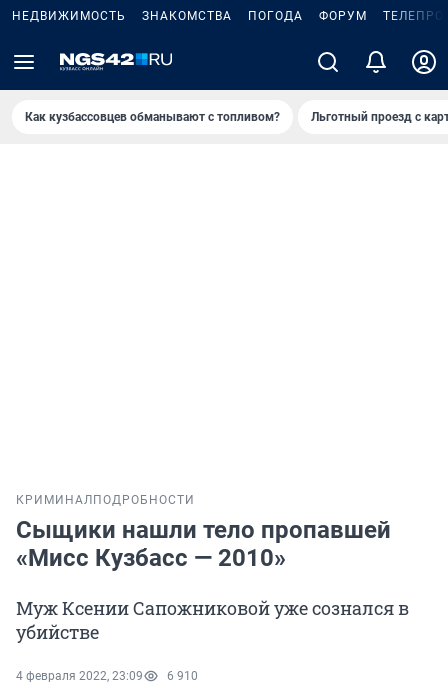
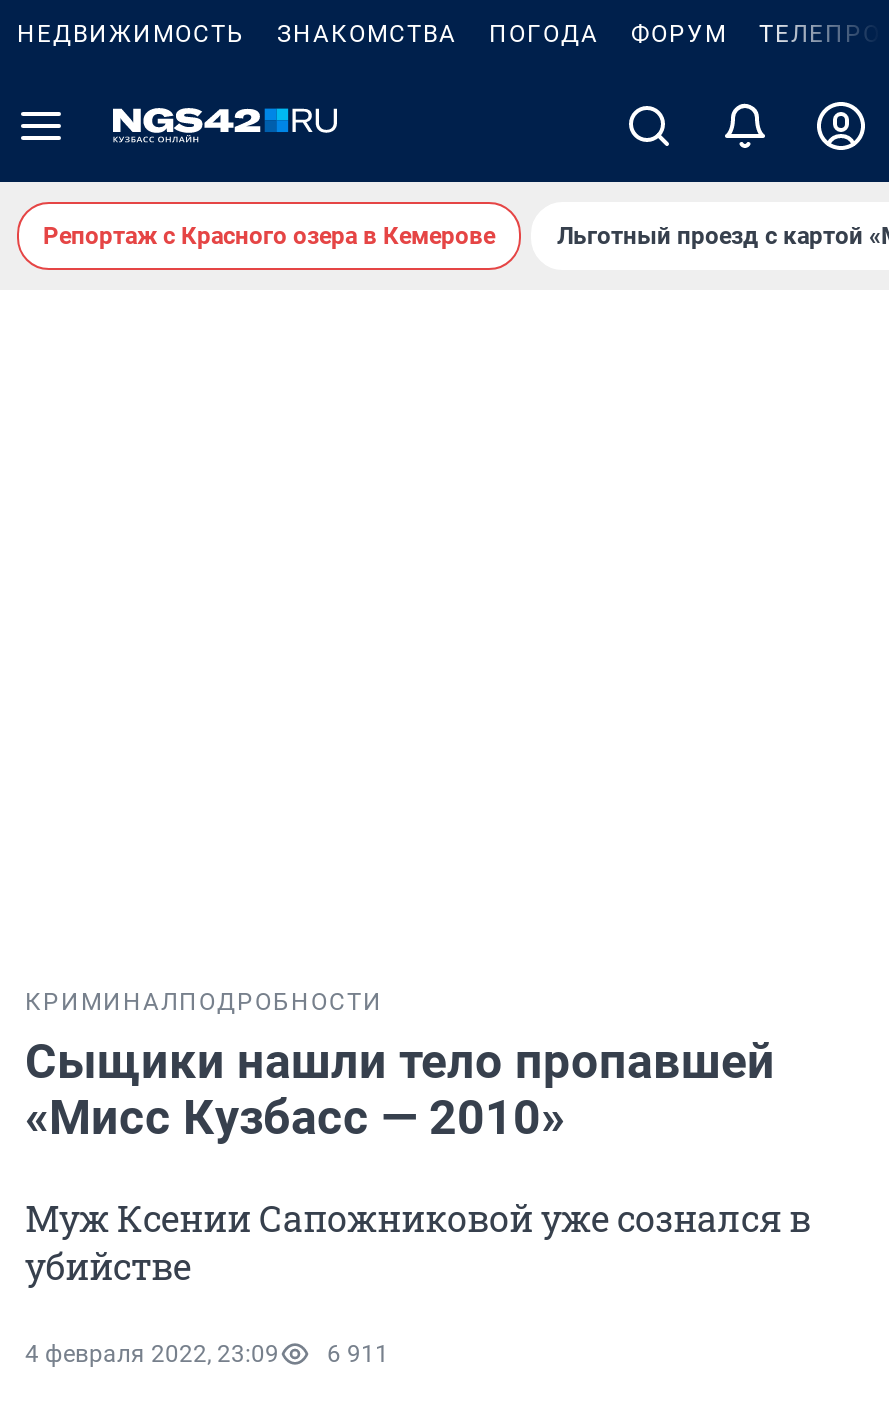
[25,110,280,124] Как кузбассовцев обманывают с топливом? -> [43,222,495,250] Репортаж с Красного озера в Кемерове
[16,669,198,683] 4 февраля 2022, 23:09 6 910 -> [25,1340,389,1368] 4 февраля 2022, 23:09 6 911

